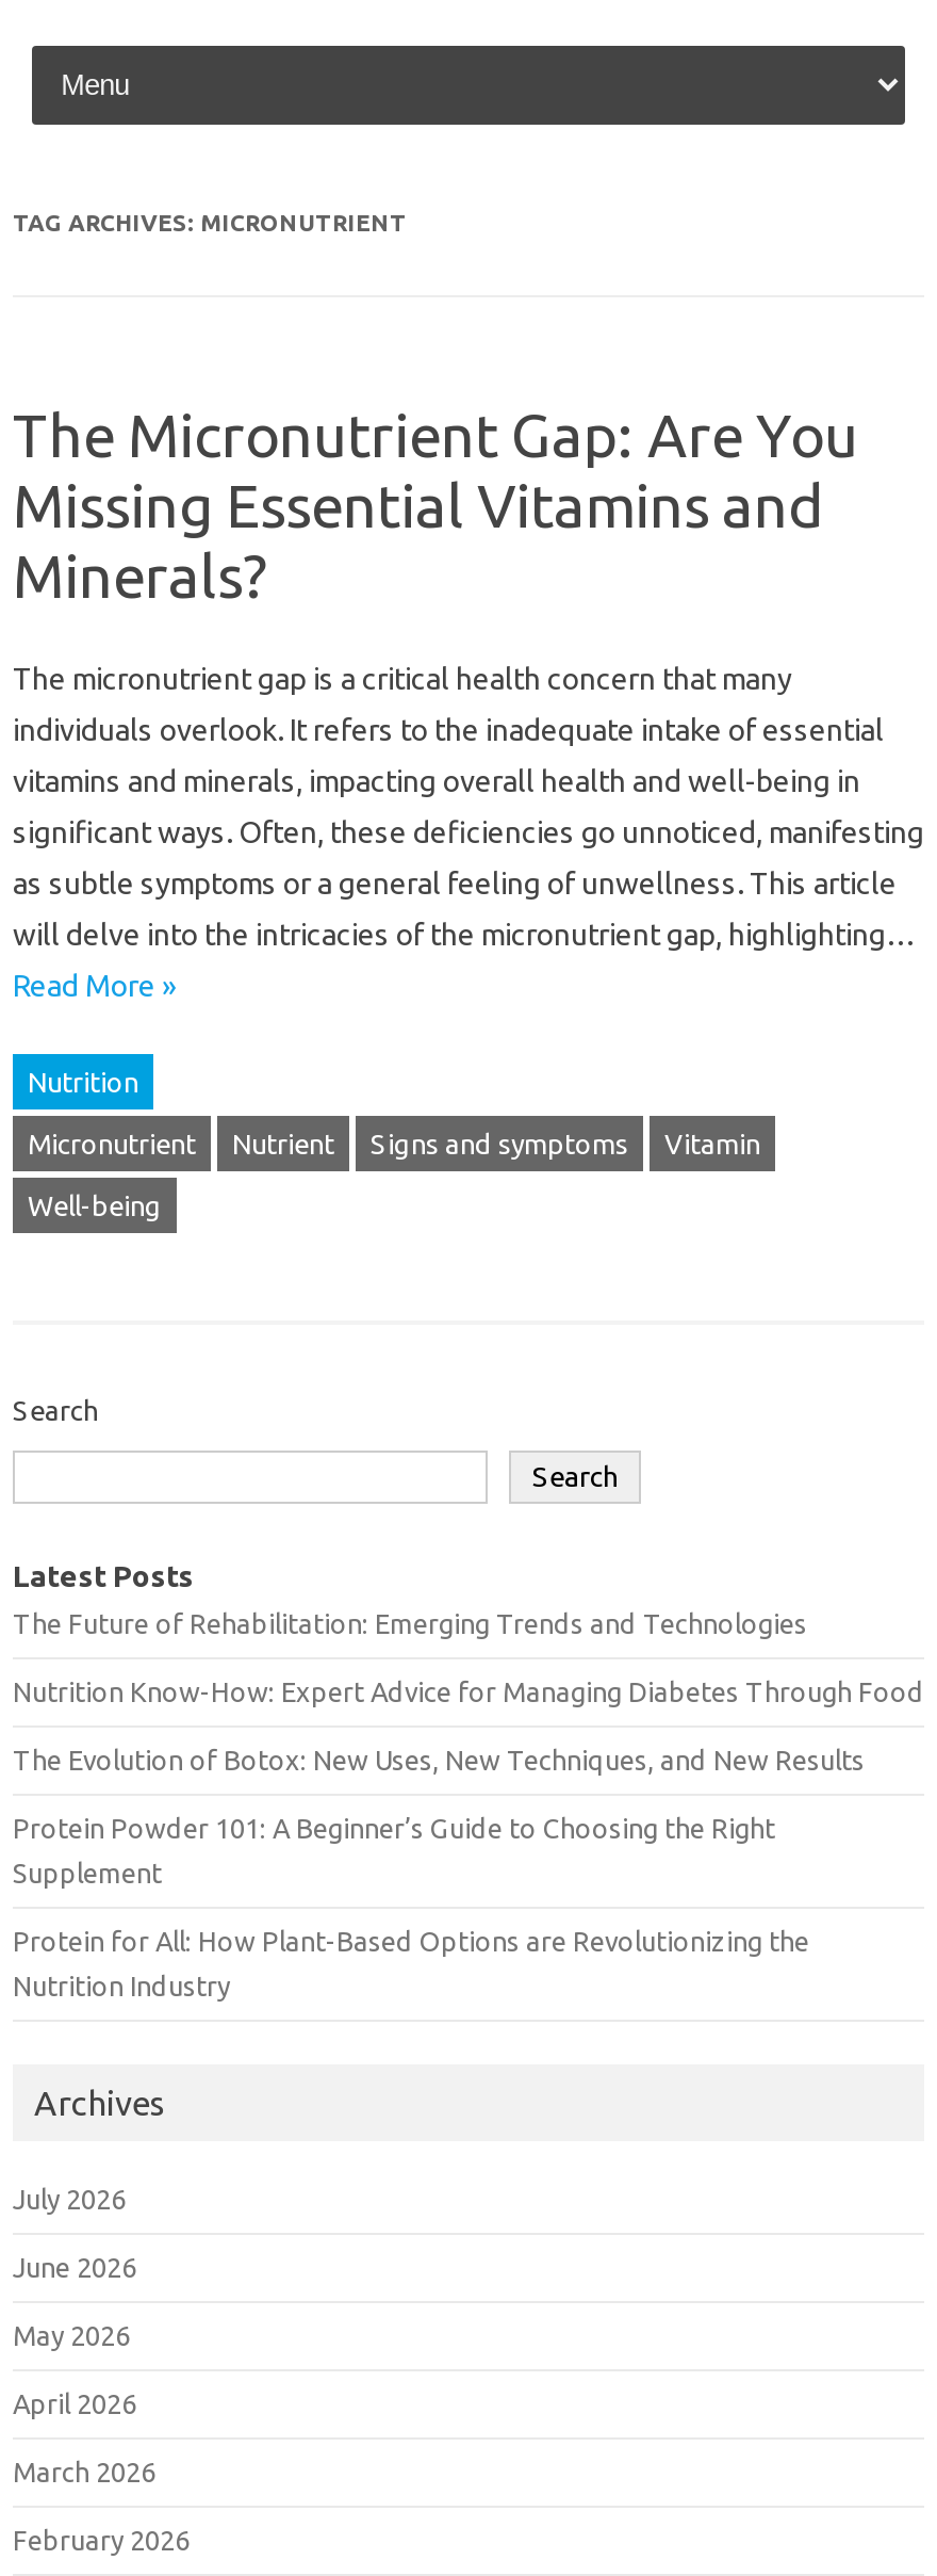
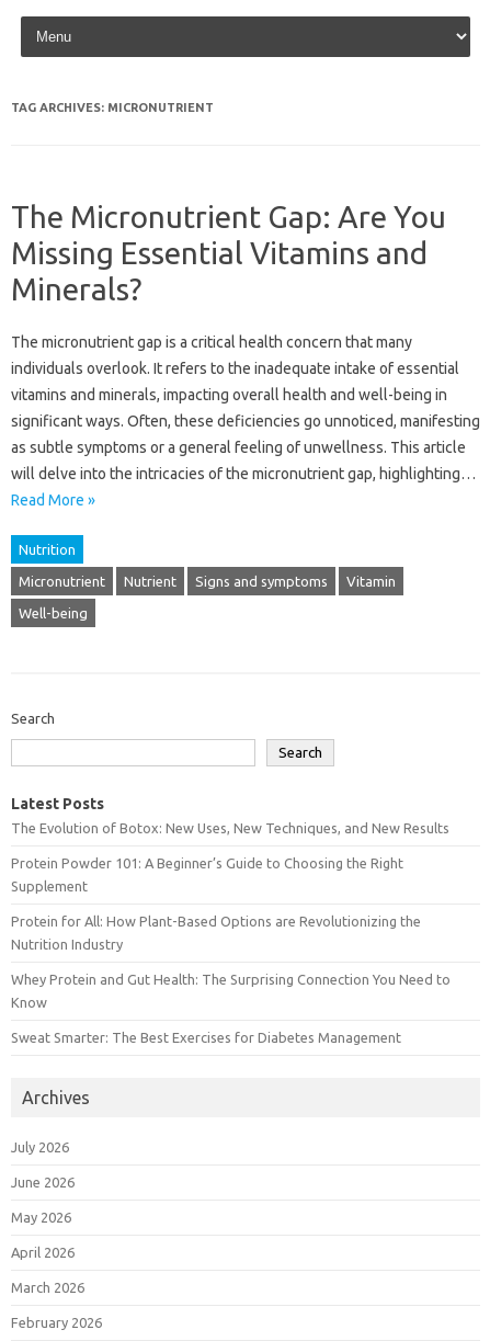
[13,1608,924,1706] The Future of Rehabilitation: Emerging Trends and Technologies | Nutrition Know-How: Expert Advice for Managing Diabetes Through Food -> none
moved [13,1745,865,2000] -> [11,820,449,952]: The Evolution of Botox: New Uses, New Techniques, and New Results | Protein Powder 101: A Beginner’s Guide to Choosing the Right | Supplement | Protein for All: How Plant-Based Options are Revolutionizing the | Nutrition Industry
none -> [11,971,451,1045] Whey Protein and Gut Health: The Surprising Connection You Need to | Know | Sweat Smarter: The Best Exercises for Diabetes Management

